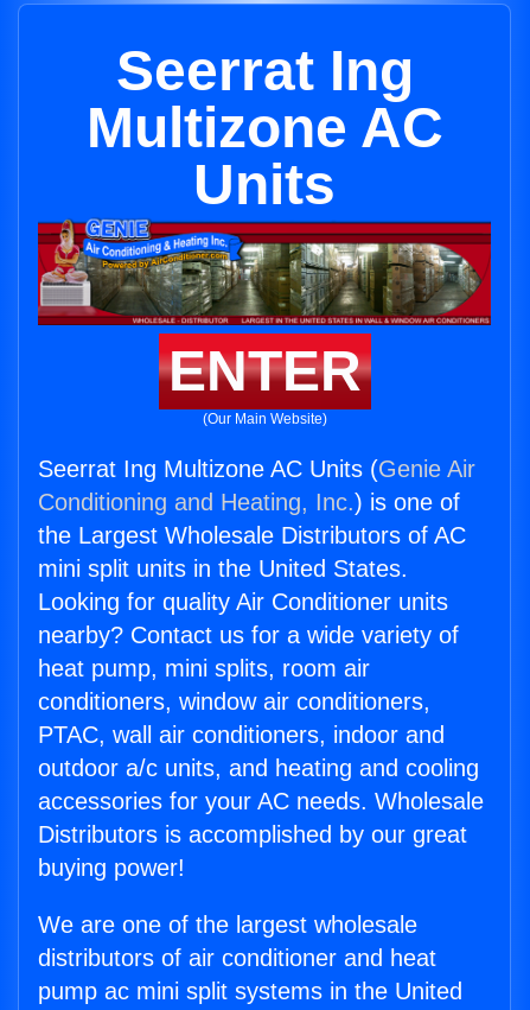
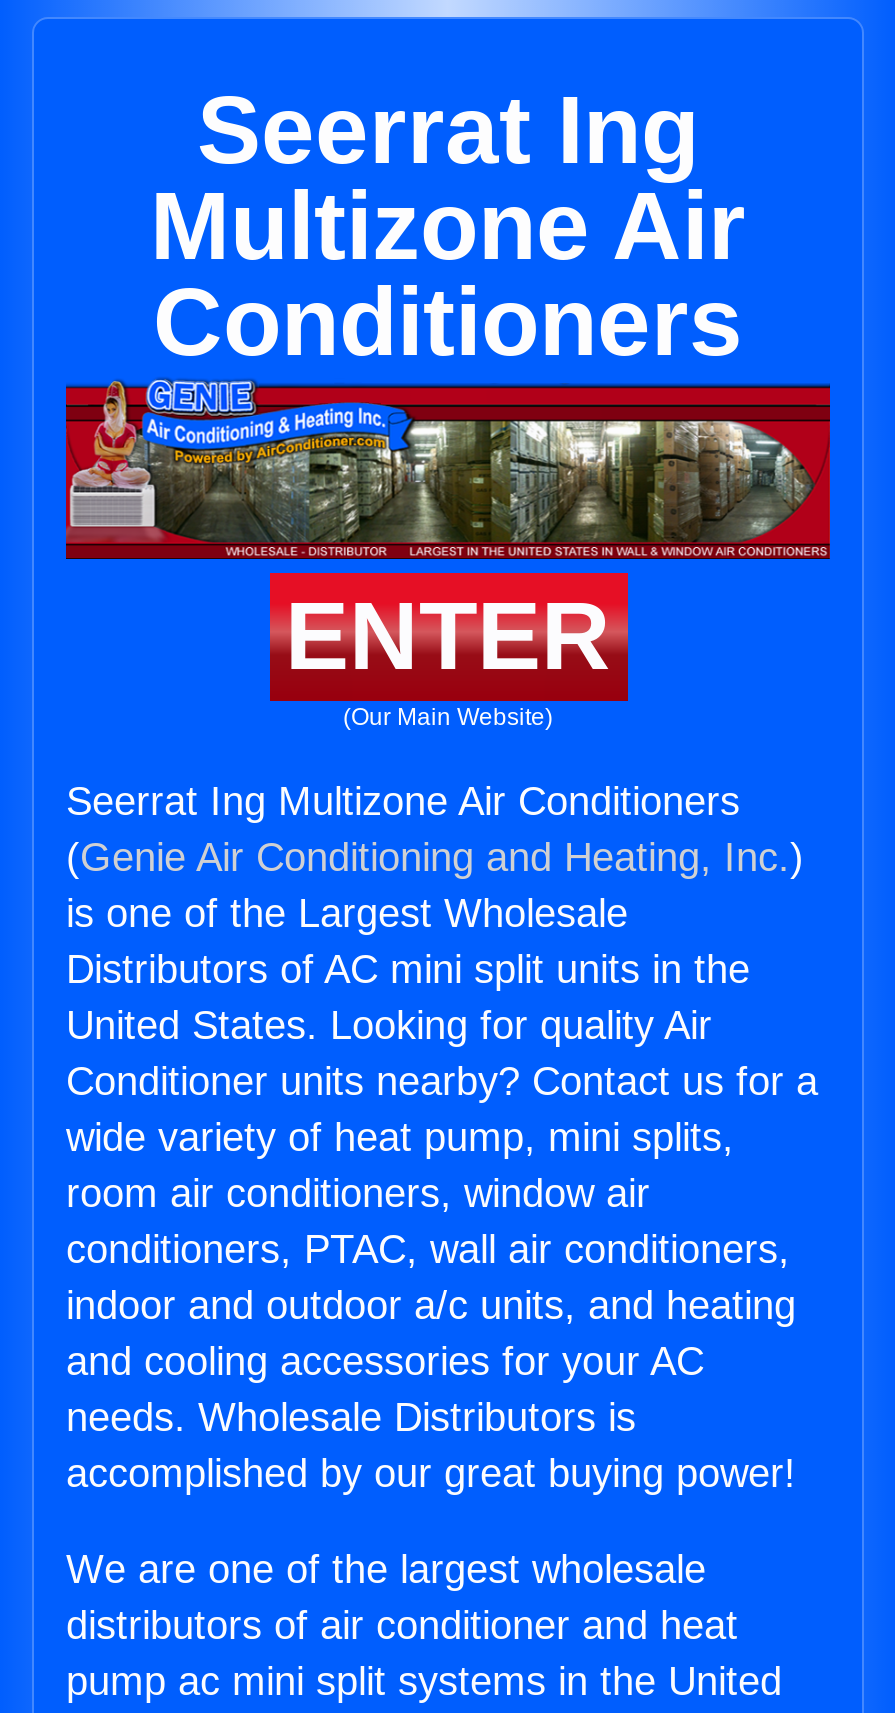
[86,96,443,216] Multizone AC | Units -> [150,173,746,375] Multizone Air | Conditioners
[38,456,484,881] Seerrat Ing Multizone AC Units (Genie Air | Conditioning and Heating, Inc.) is one of | the Largest Wholesale Distributors of AC | mini split units in the United States. | Looking for quality Air Conditioner units | nearby? Contact us for a wide variety of | heat pump, mini splits, room air | conditioners, window air conditioners, | PTAC, wall air conditioners, indoor and | outdoor a/c units, and heating and cooling | accessories for your AC needs. Wholesale | Distributors is accomplished by our great | buying power! -> [66,779,818,1495] Seerrat Ing Multizone Air Conditioners | (Genie Air Conditioning and Heating, Inc.) | is one of the Largest Wholesale | Distributors of AC mini split units in the | United States. Looking for quality Air | Conditioner units nearby? Contact us for a | wide variety of heat pump, mini splits, | room air conditioners, window air | conditioners, PTAC, wall air conditioners, | indoor and outdoor a/c units, and heating | and cooling accessories for your AC | needs. Wholesale Distributors is | accomplished by our great buying power!

